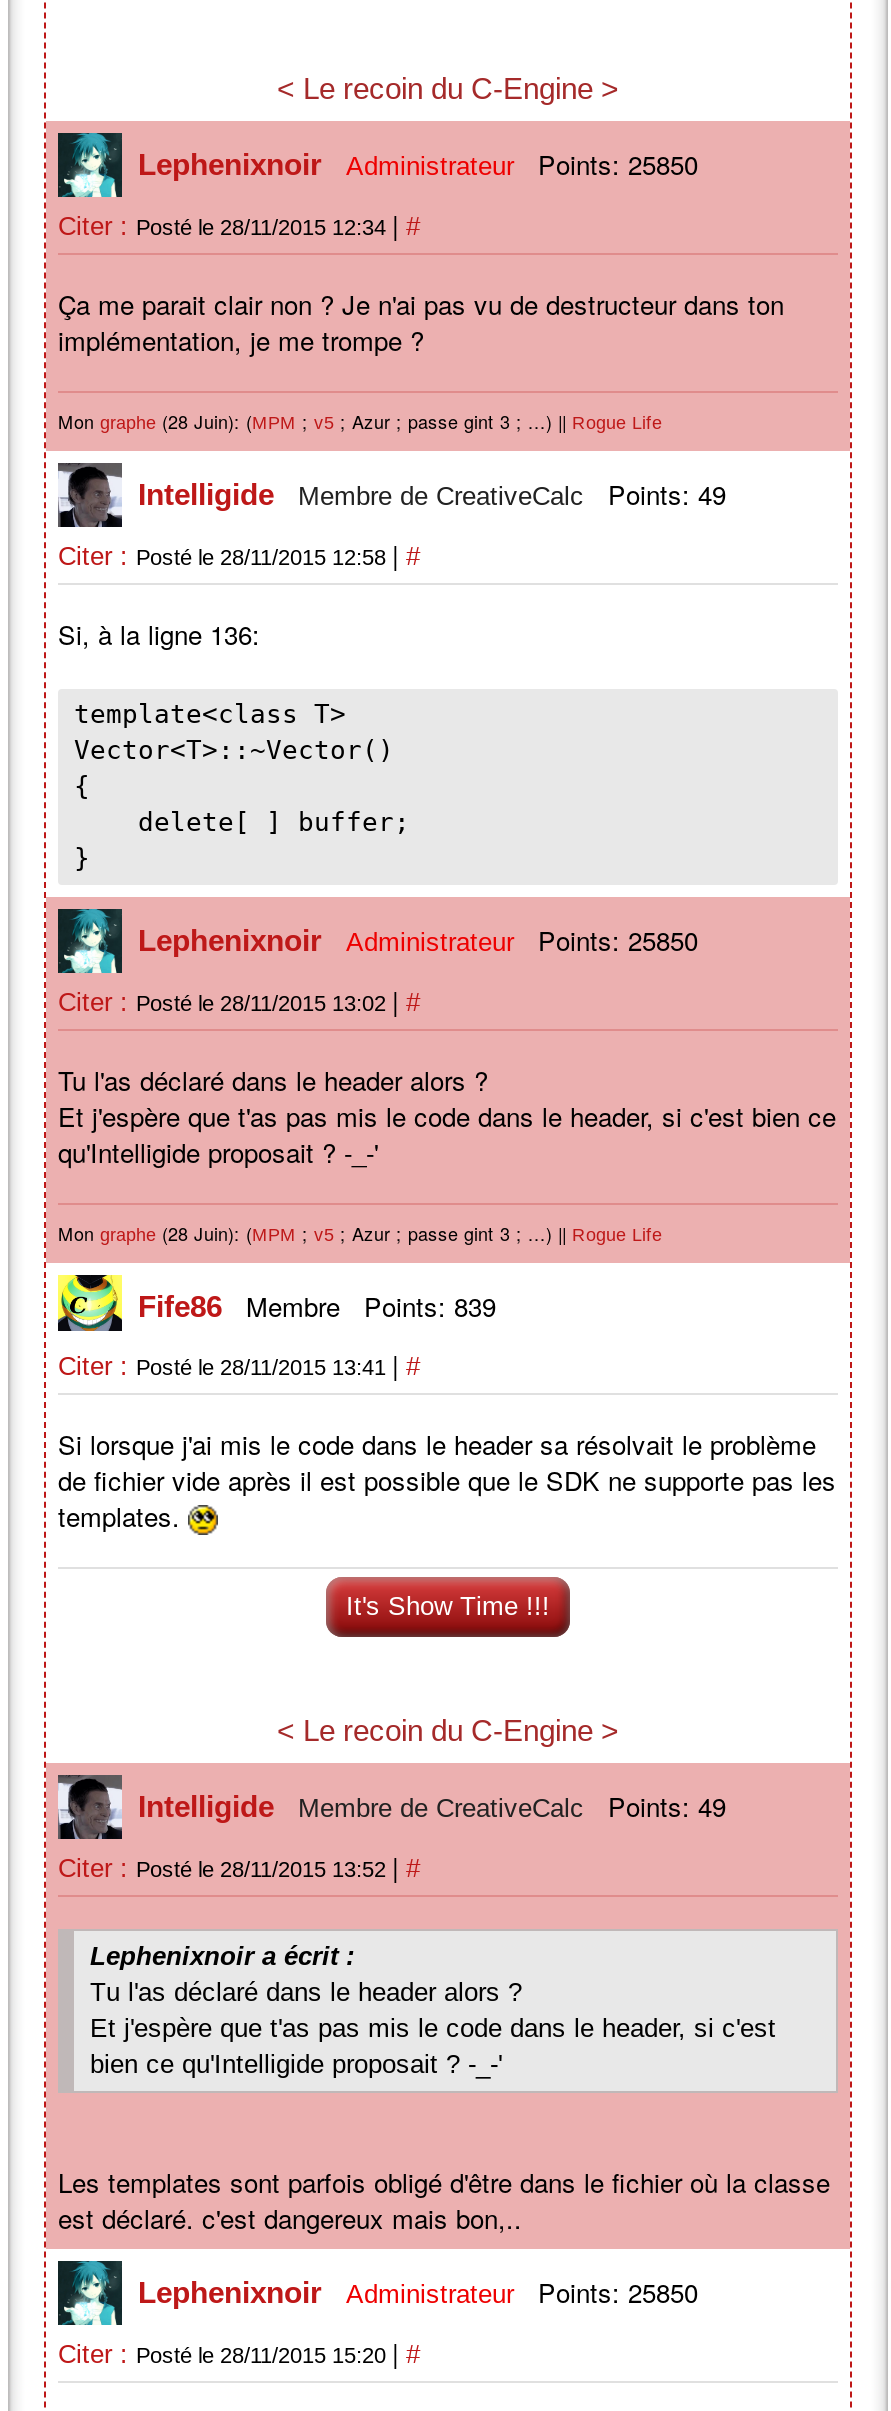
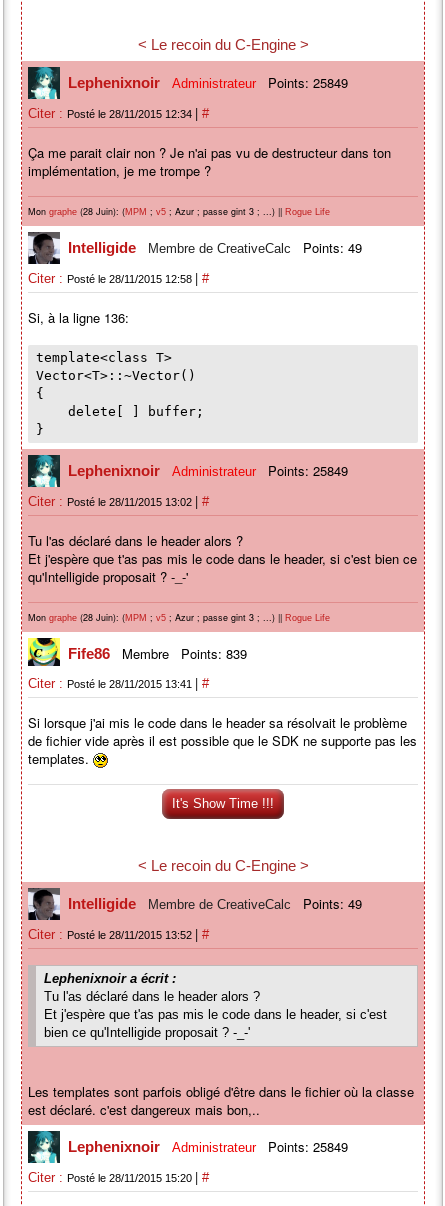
[138,144,698,182] Lephenixnoir Administrateur Points: 25850 -> [68,73,348,92] Lephenixnoir Administrateur Points: 25849
[138,920,698,958] Lephenixnoir Administrateur Points: 25850 -> [68,461,348,480] Lephenixnoir Administrateur Points: 25849
[138,2272,698,2310] Lephenixnoir Administrateur Points: 25850 -> [68,1137,348,1156] Lephenixnoir Administrateur Points: 25849

